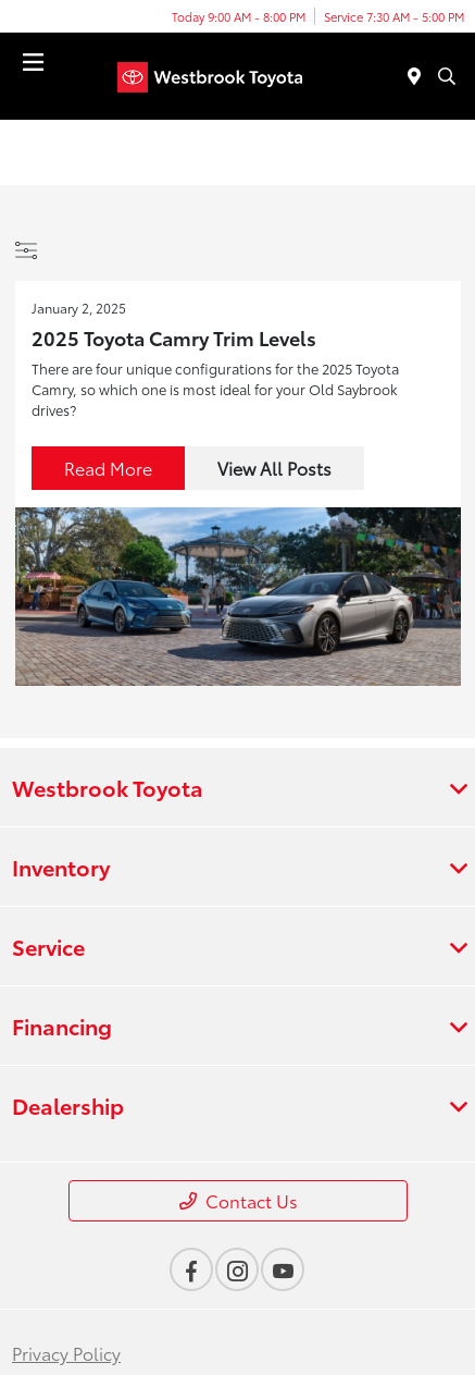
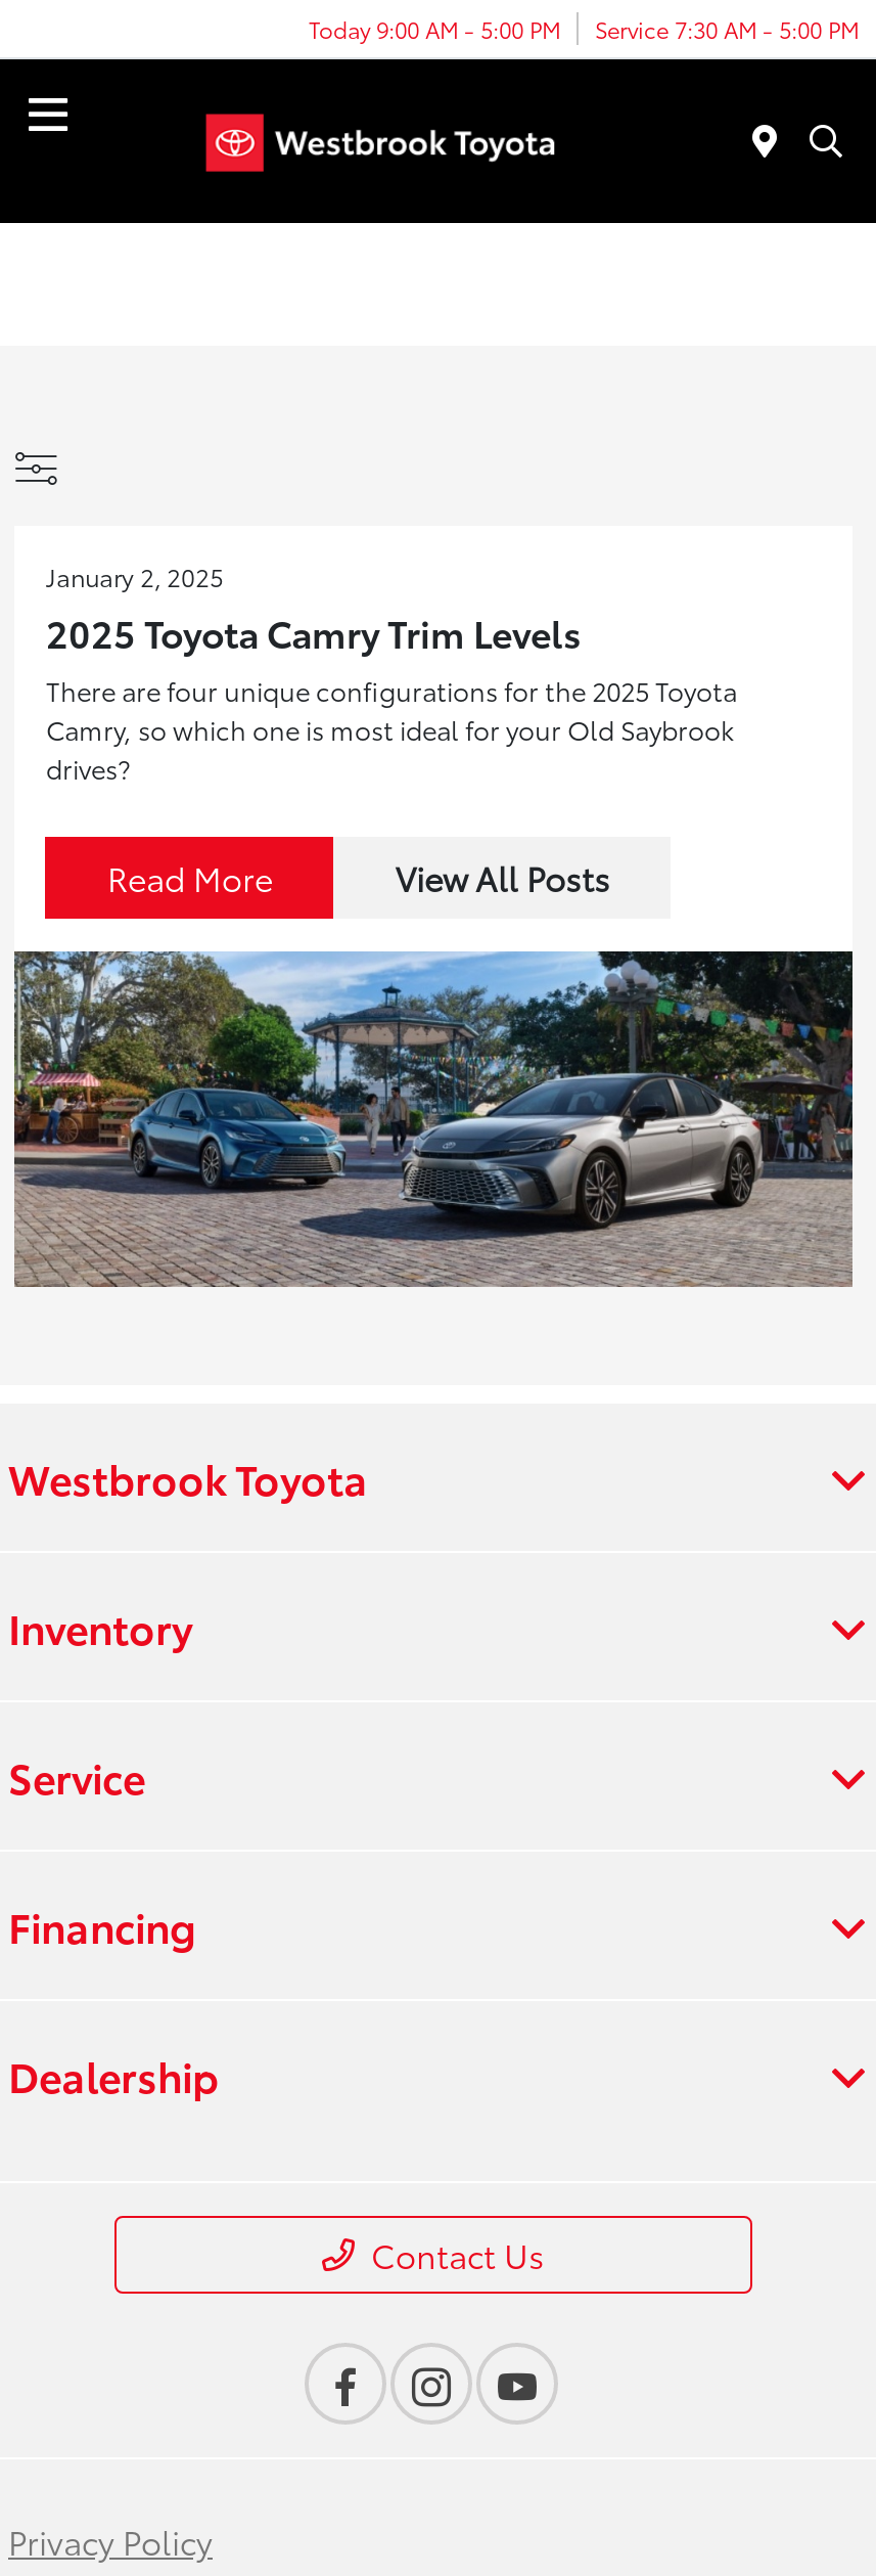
[172,7,464,24] Today 9:00 AM - 8:00 PM Service 7:30 AM - 5:00 PM -> [309,11,859,44] Today 9:00 AM - 5:00 PM Service 7:30 AM - 5:00 PM

